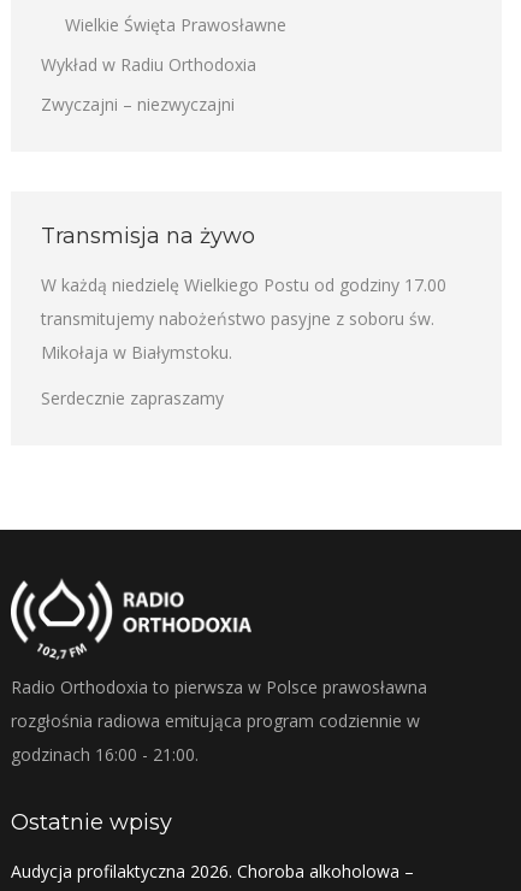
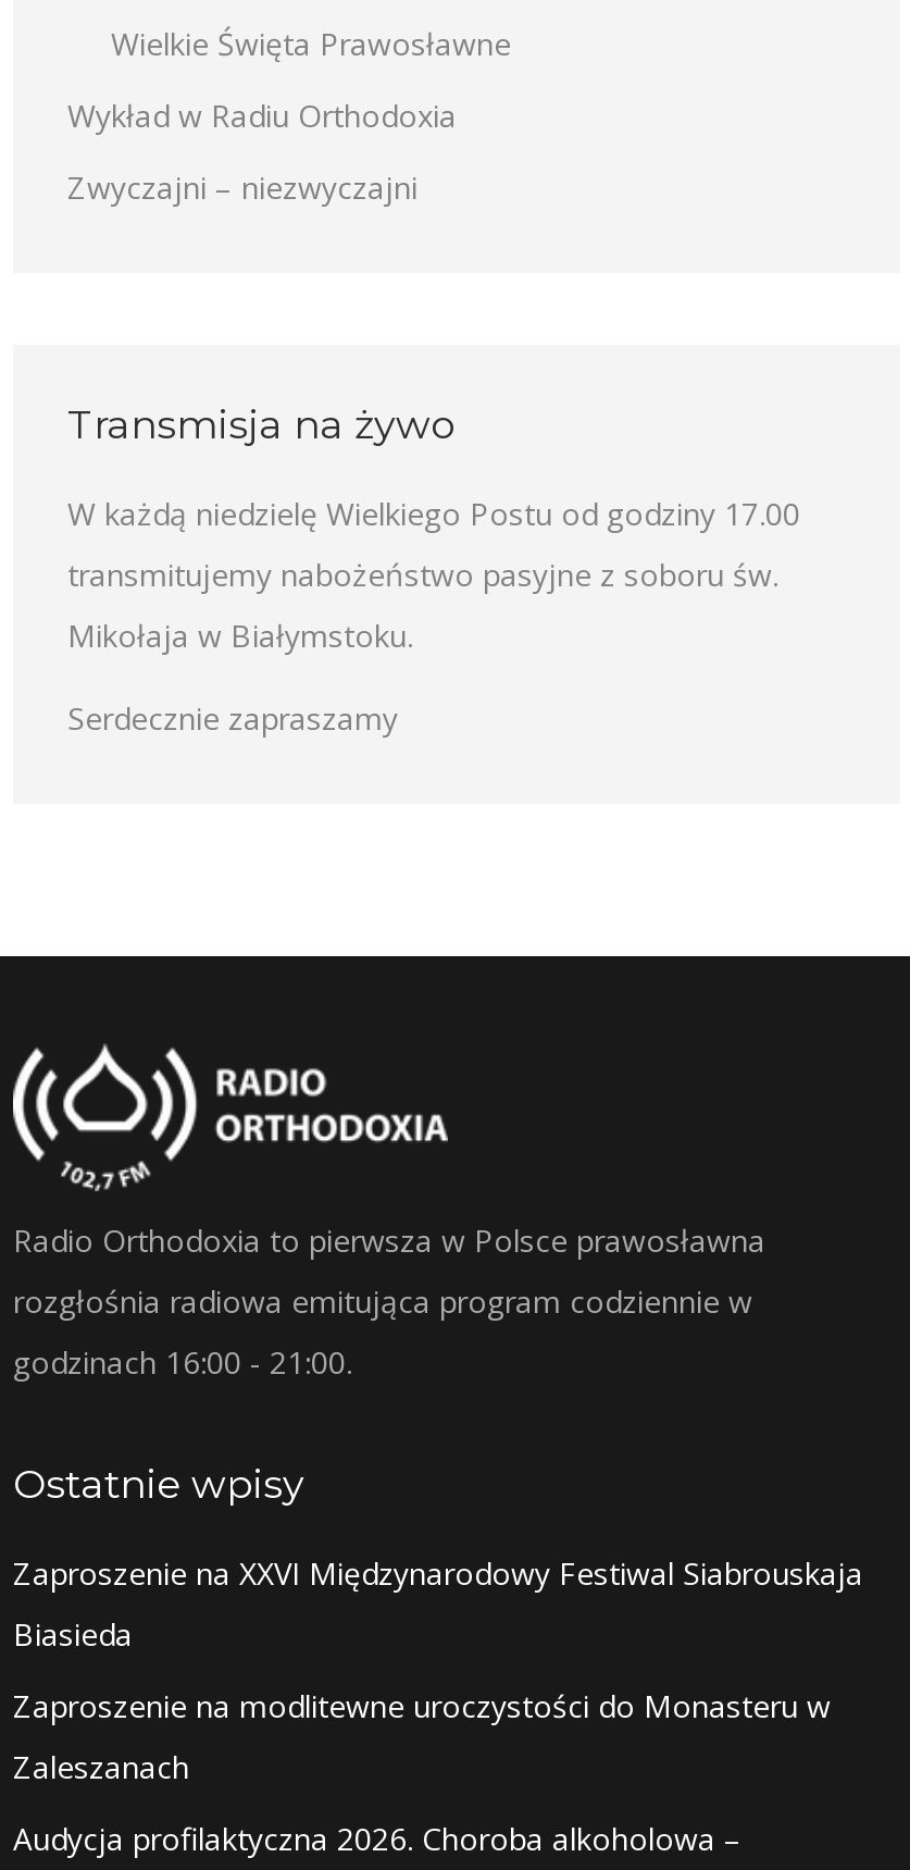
none -> [13,1551,863,1786] Zaproszenie na XXVI Międzynarodowy Festiwal Siabrouskaja | Biasieda | Zaproszenie na modlitewne uroczystości do Monasteru w | Zaleszanach

